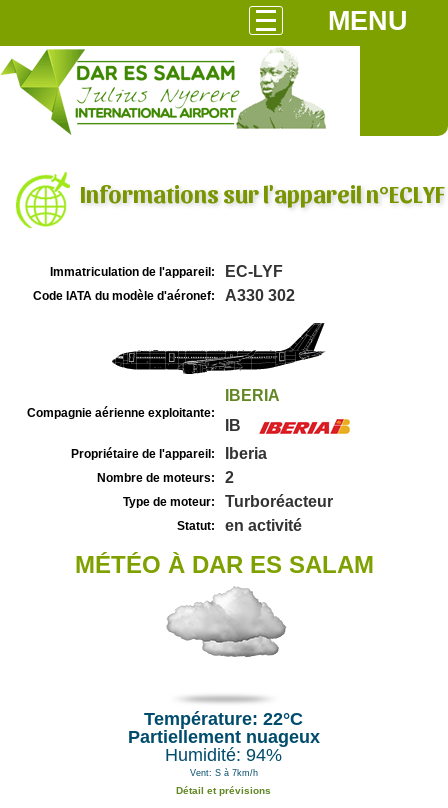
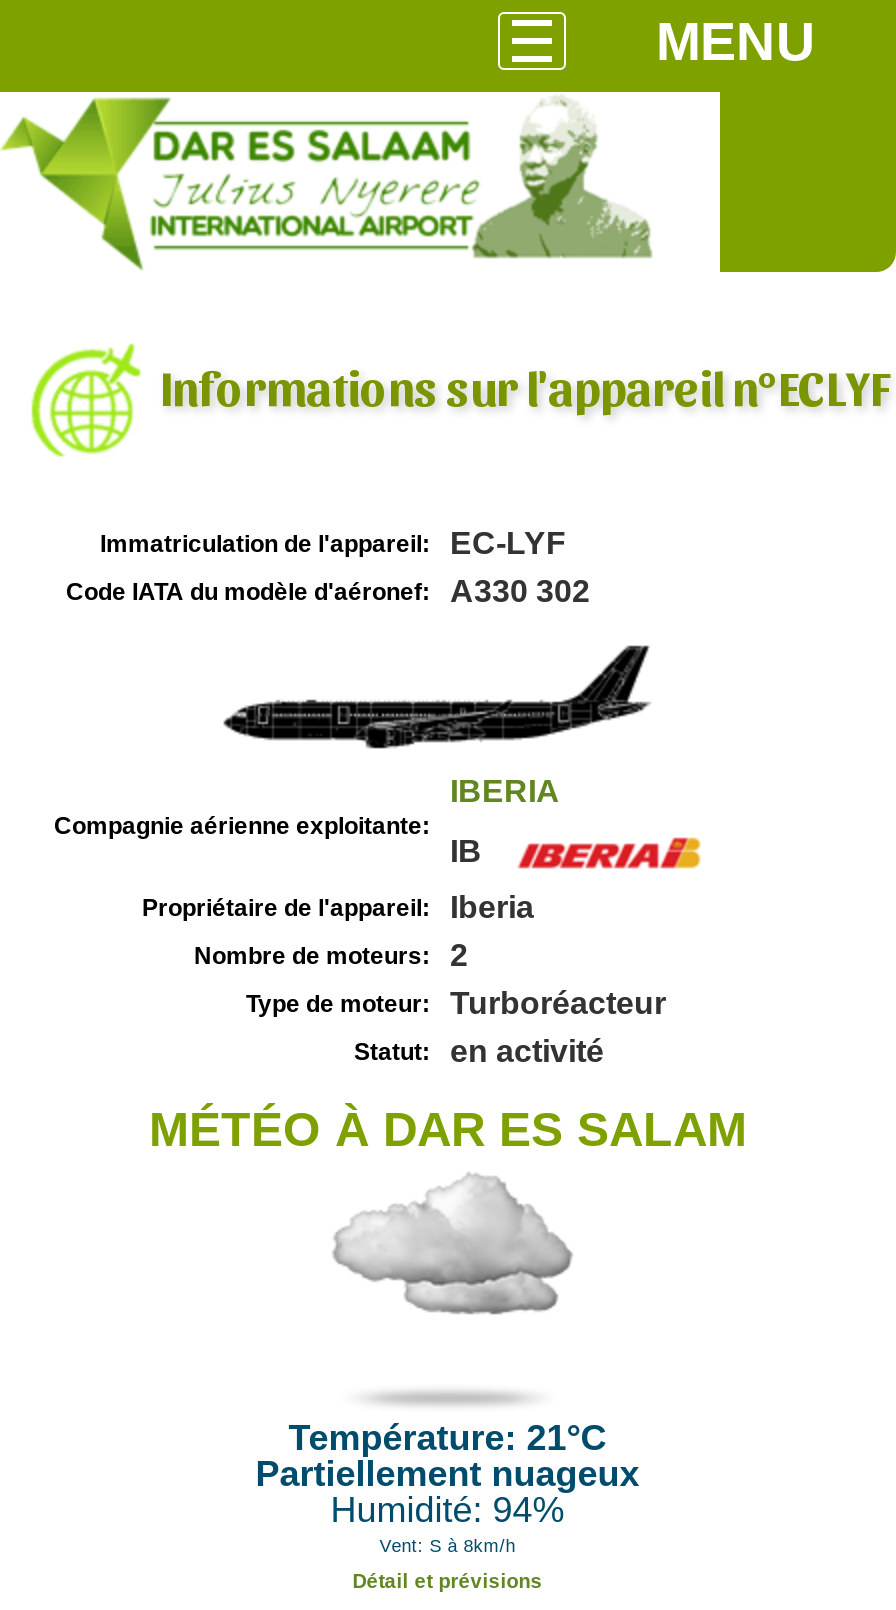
[144,709,303,729] Température: 22°C -> [288,1418,606,1458] Température: 21°C
[190,768,258,778] Vent: S à 7km/h -> [379,1536,515,1556] Vent: S à 8km/h

